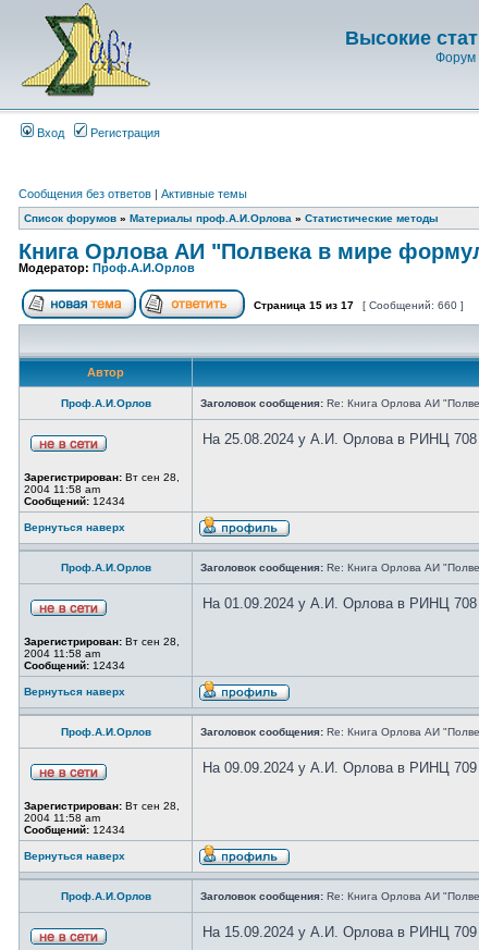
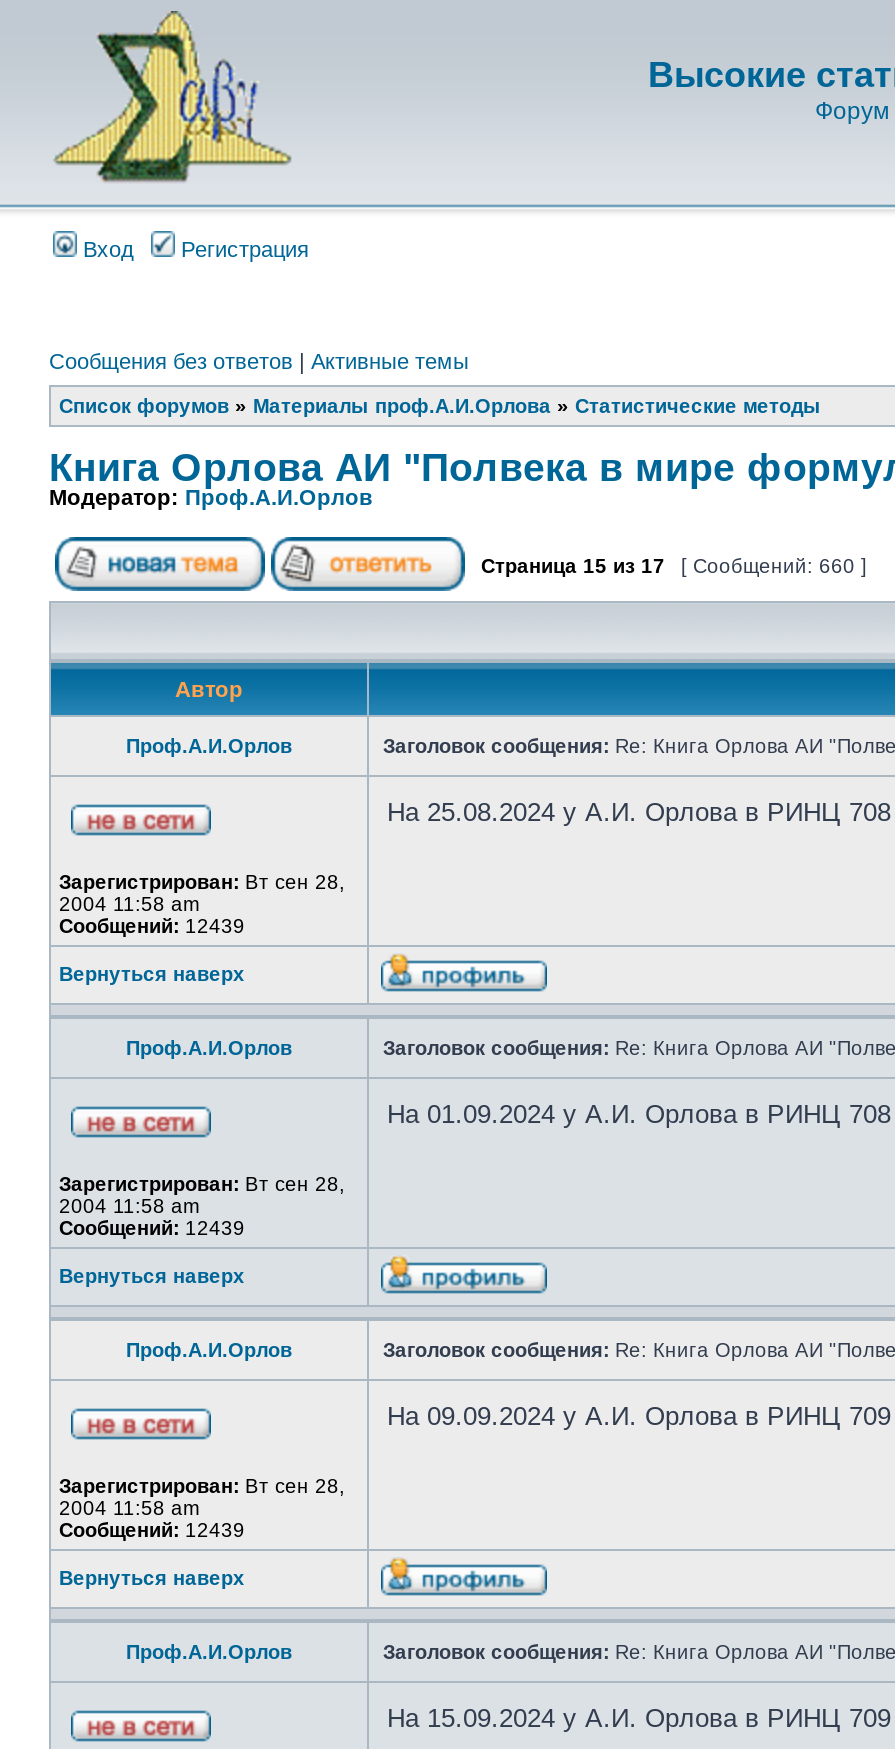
[24,495,125,507] Сообщений: 12434 -> [59,915,245,937] Сообщений: 12439
[24,659,125,671] Сообщений: 12434 -> [59,1217,245,1239] Сообщений: 12439
[24,824,125,836] Сообщений: 12434 -> [59,1519,245,1541] Сообщений: 12439

